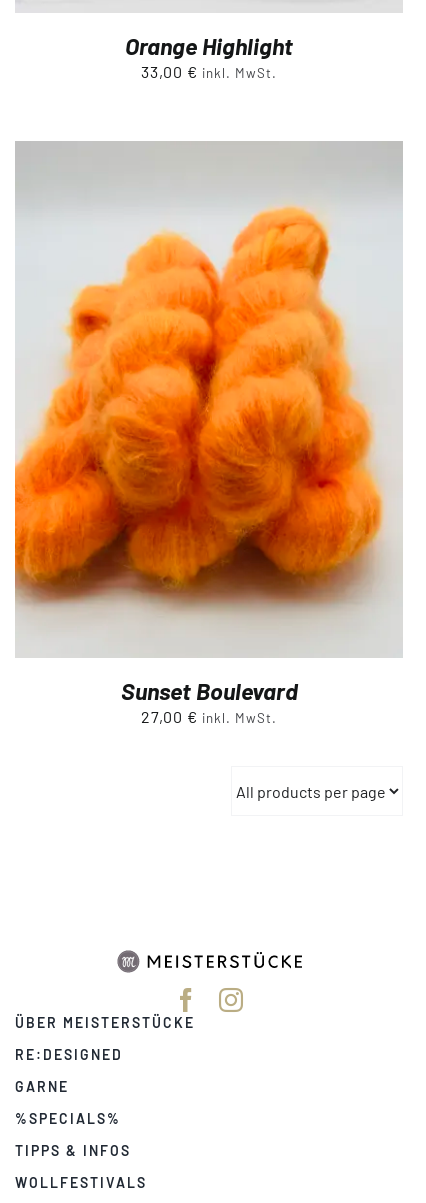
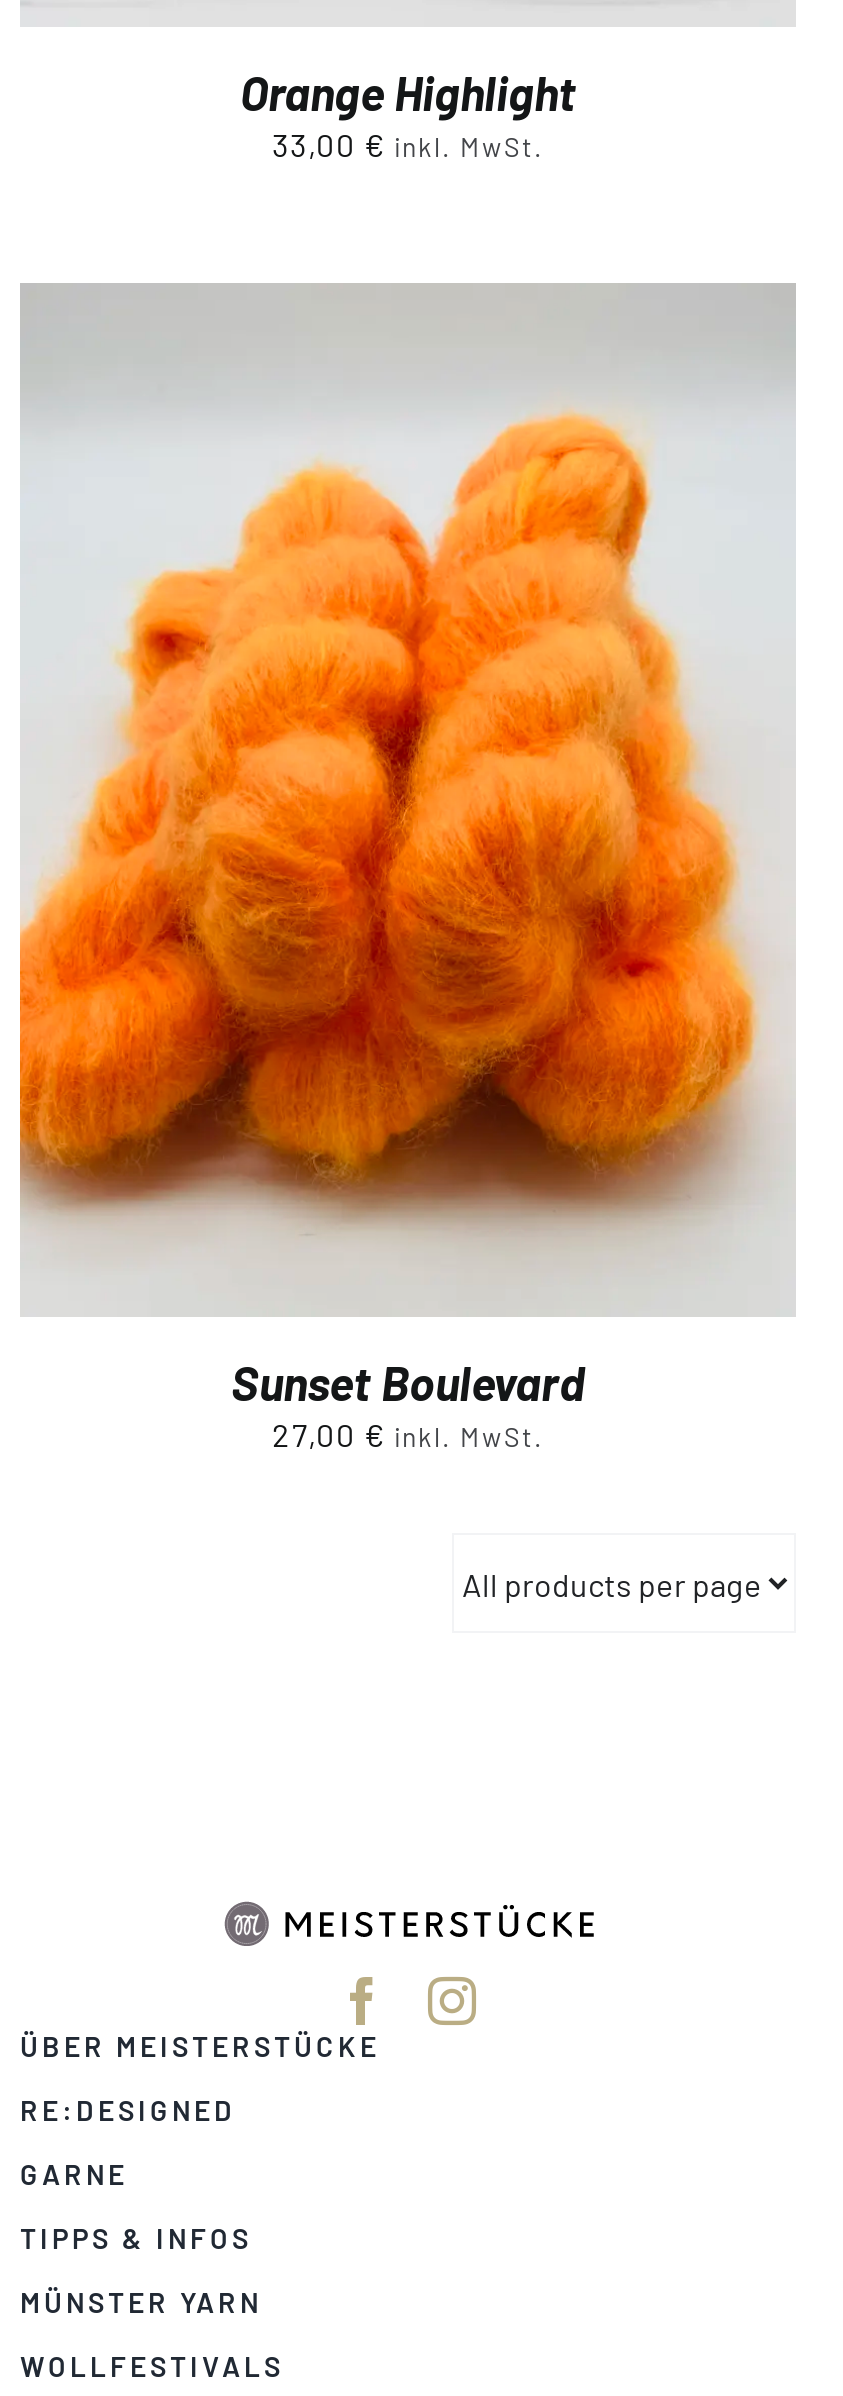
[15,1110,121,1127] %SPECIALS% -> none
moved [15,1142,131,1159] -> [20,2221,252,2255]: TIPPS & INFOS
none -> [20,2285,262,2319] MÜNSTER YARN

